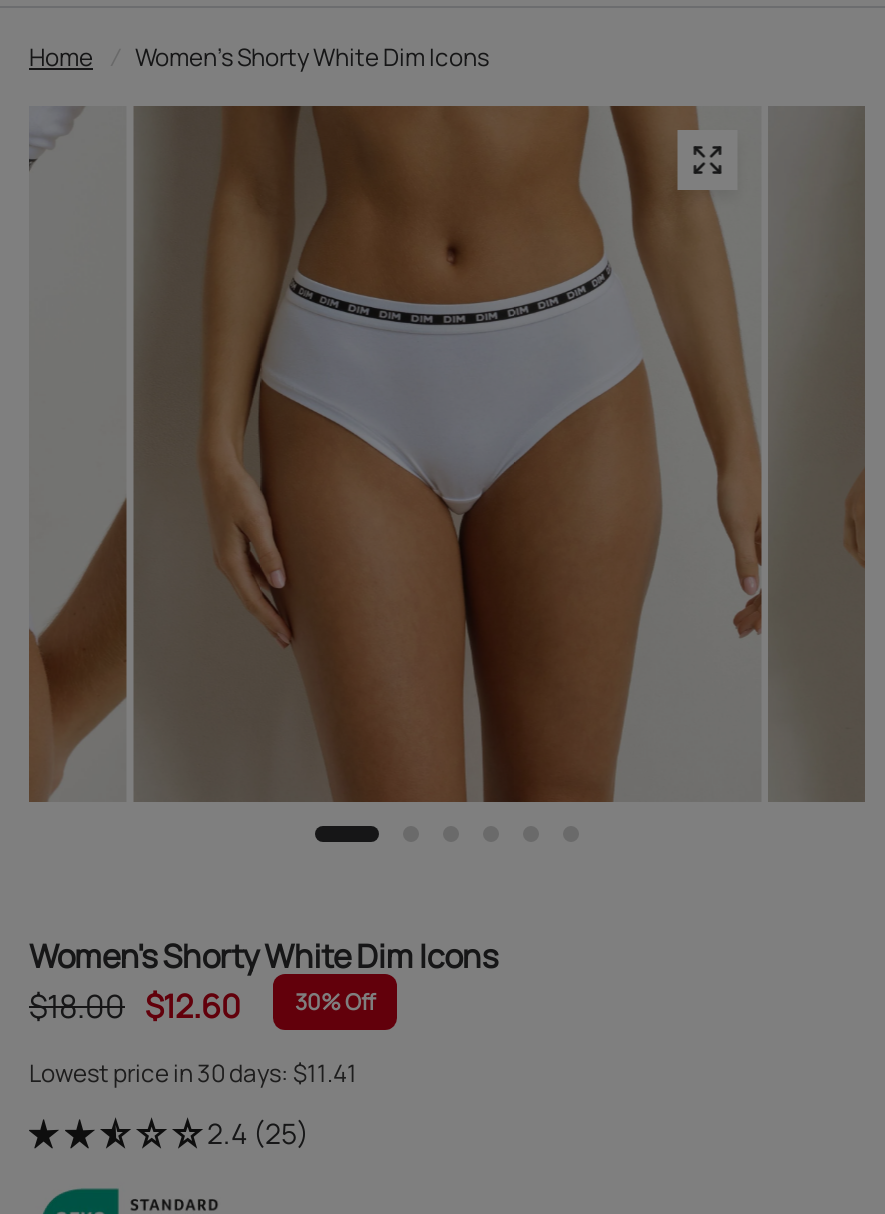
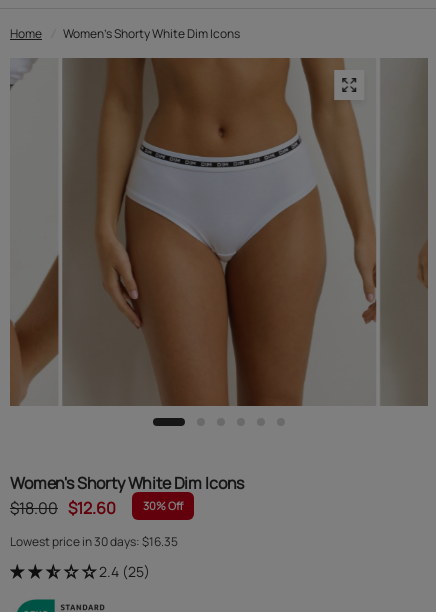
[29,1057,357,1091] Lowest price in 30 days: $11.41 -> [10,533,178,550] Lowest price in 30 days: $16.35

